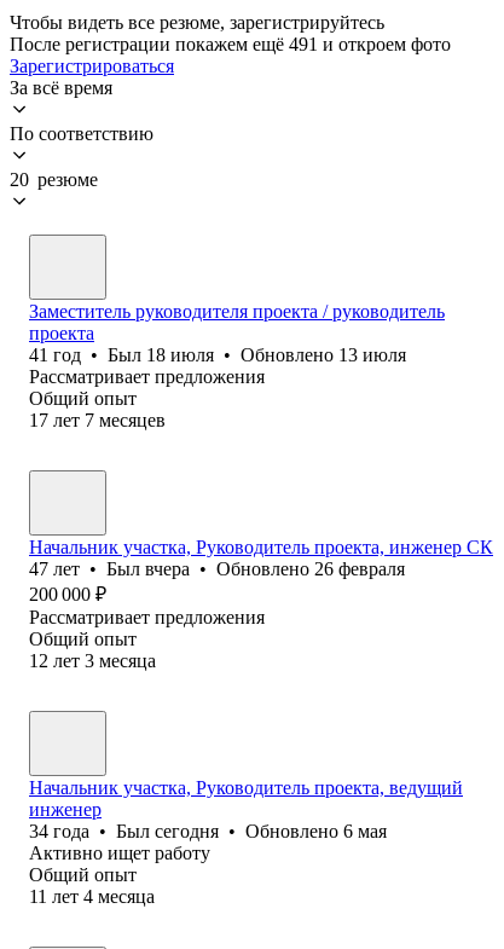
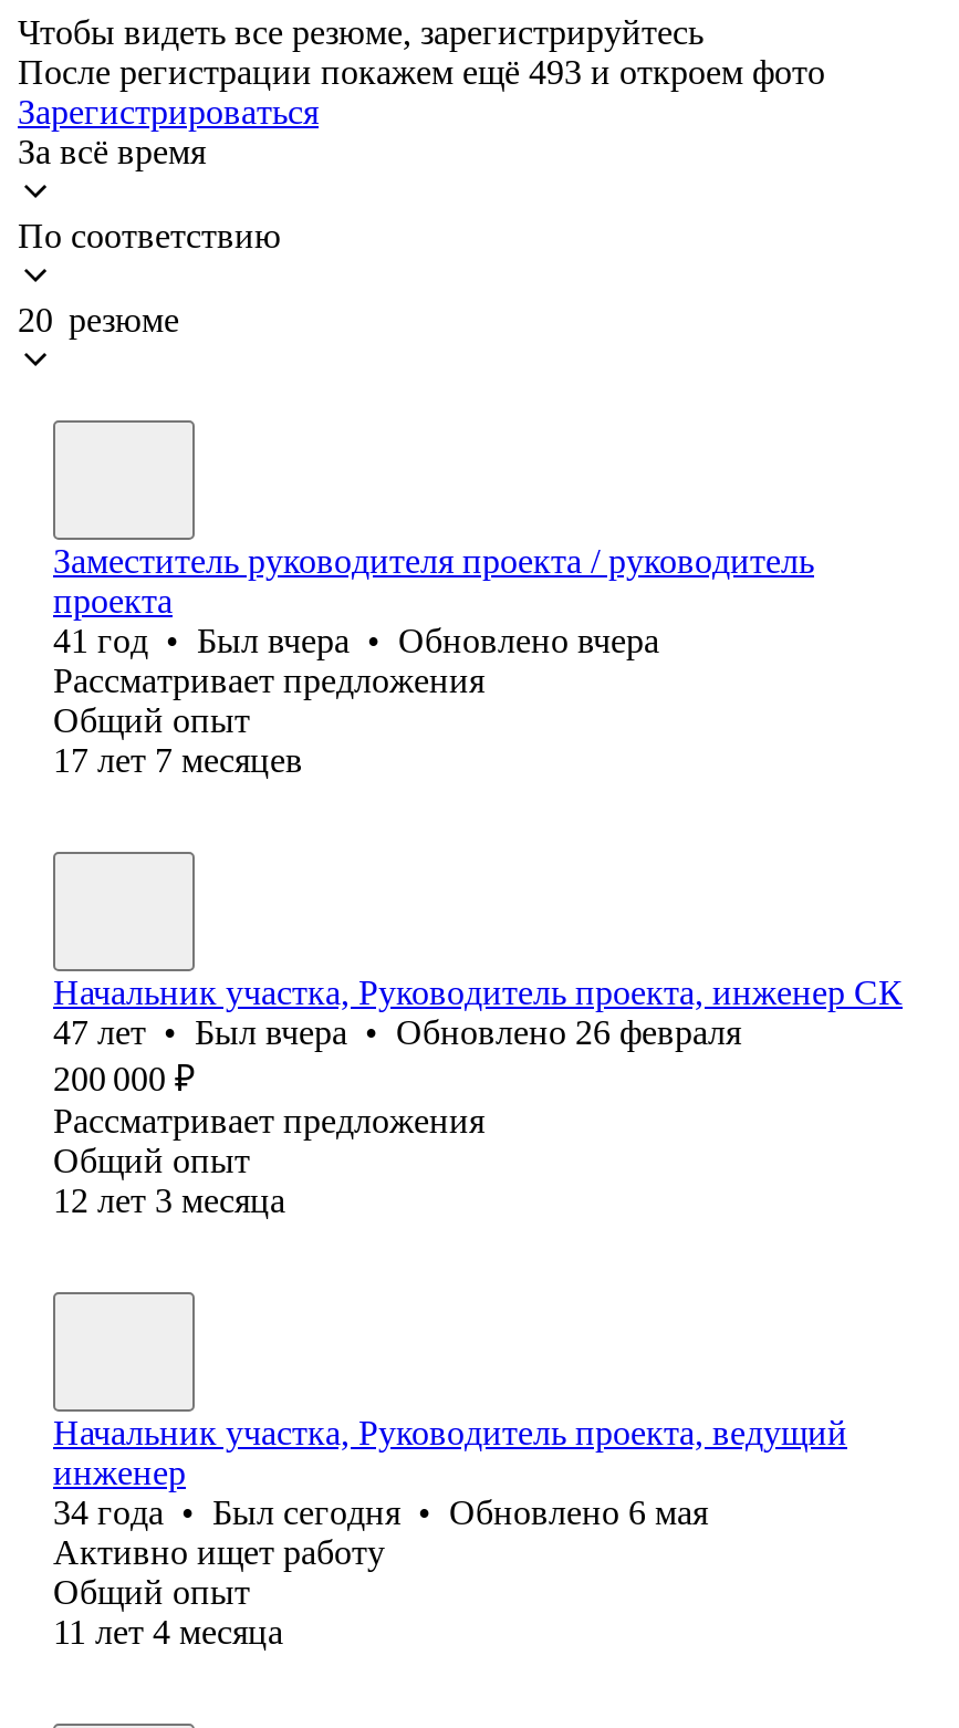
[10,34,451,54] После регистрации покажем ещё 491 и откроем фото -> [18,53,825,90] После регистрации покажем ещё 493 и откроем фото
[29,344,406,365] 41 год • Был 18 июля • Обновлено 13 июля -> [53,622,659,659] 41 год • Был вчера • Обновлено вчера

